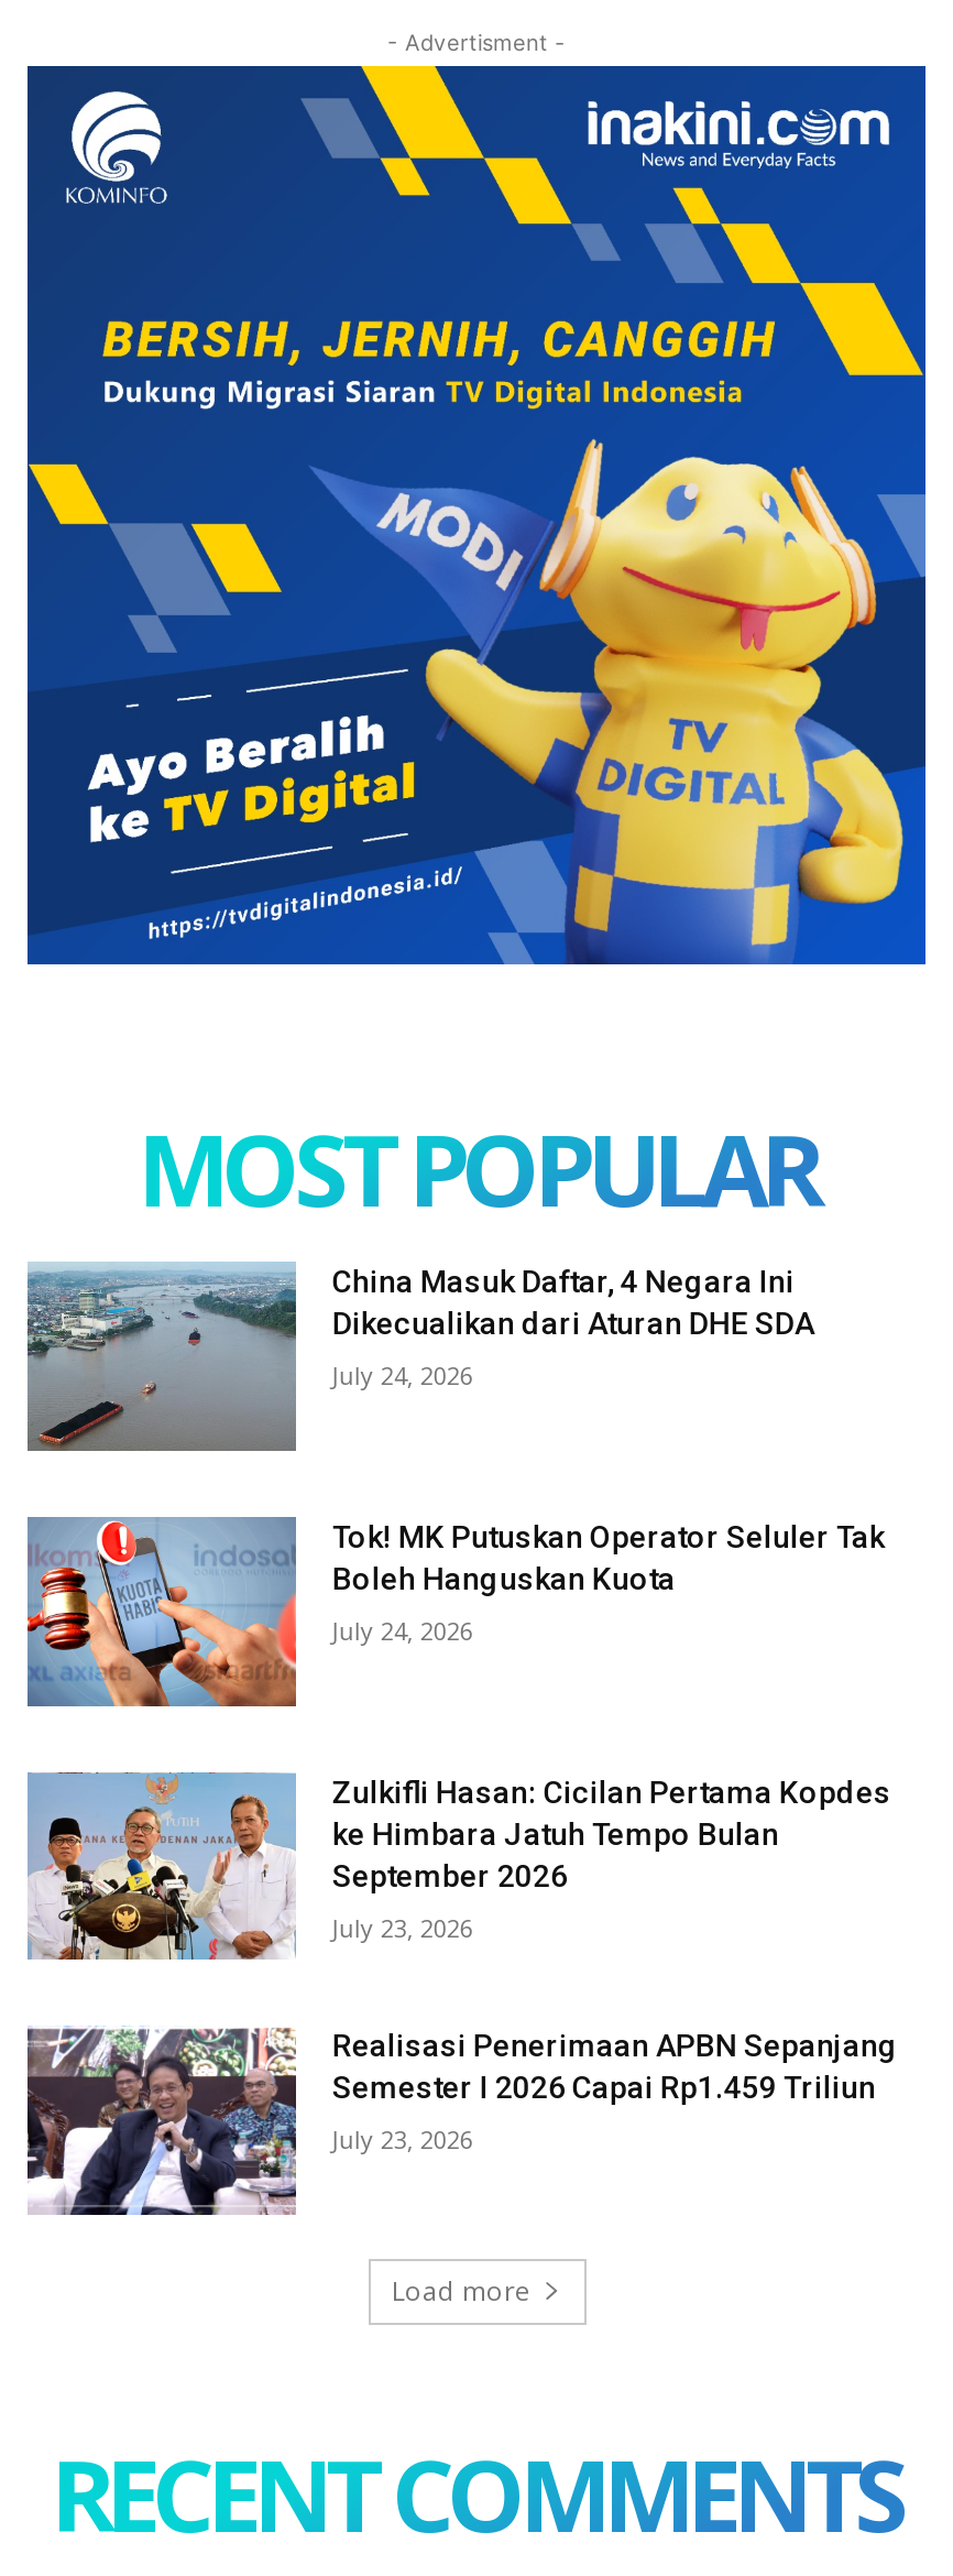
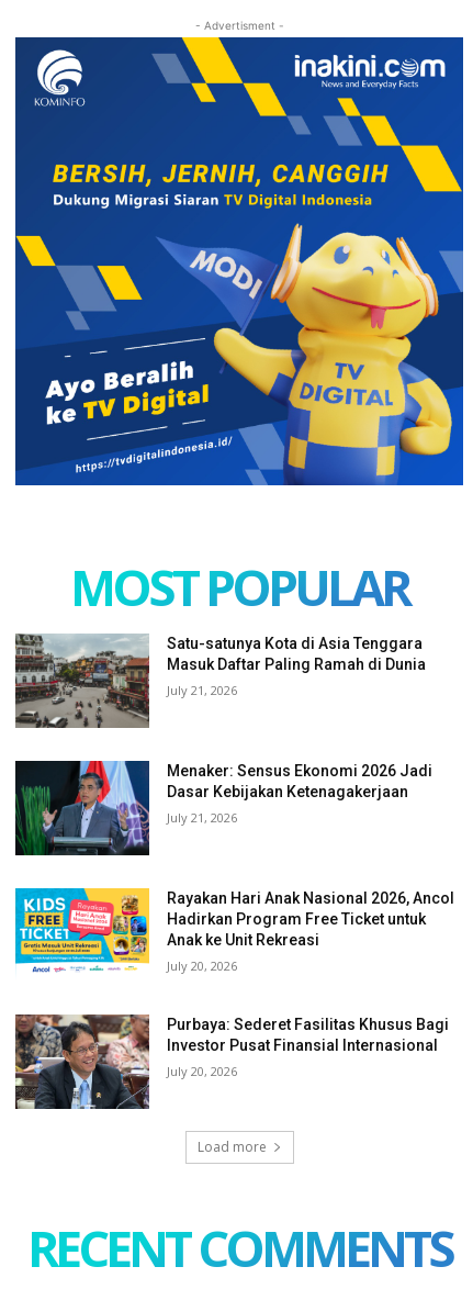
[28,1264,814,1451] [image] | China Masuk Daftar, 4 Negara Ini | Dikecualikan dari Aturan DHE SDA -> [14,634,426,728] [image] | Satu-satunya Kota di Asia Tenggara | Masuk Daftar Paling Ramah di Dunia
[332,1360,473,1393] July 24, 2026 -> [167,682,237,699] July 21, 2026
[25,1515,885,1709] [image] | Tok! MK Putuskan Operator Seluler Tak | Boleh Hanguskan Kuota -> [14,760,433,856] [image] | Menaker: Sensus Ekonomi 2026 Jadi | Dasar Kebijakan Ketenagakerjaan
[332,1614,473,1647] July 24, 2026 -> [167,809,237,826] July 21, 2026
[25,1770,891,1962] [image] | Zulkifli Hasan: Cicilan Pertama Kopdes | ke Himbara Jatuh Tempo Bulan | September 2026 -> [14,887,455,982] [image] | Rayakan Hari Anak Nasional 2026, Ancol | Hadirkan Program Free Ticket untuk | Anak ke Unit Rekreasi
[332,1911,473,1944] July 23, 2026 -> [167,957,237,974] July 20, 2026
[25,2026,898,2217] [image] | Realisasi Penerimaan APBN Sepanjang | Semester I 2026 Capai Rp1.459 Triliun -> [14,1013,449,1110] [image] | Purbaya: Sederet Fasilitas Khusus Bagi | Investor Pusat Finansial Internasional
[332,2124,473,2157] July 23, 2026 -> [167,1063,237,1080] July 20, 2026

